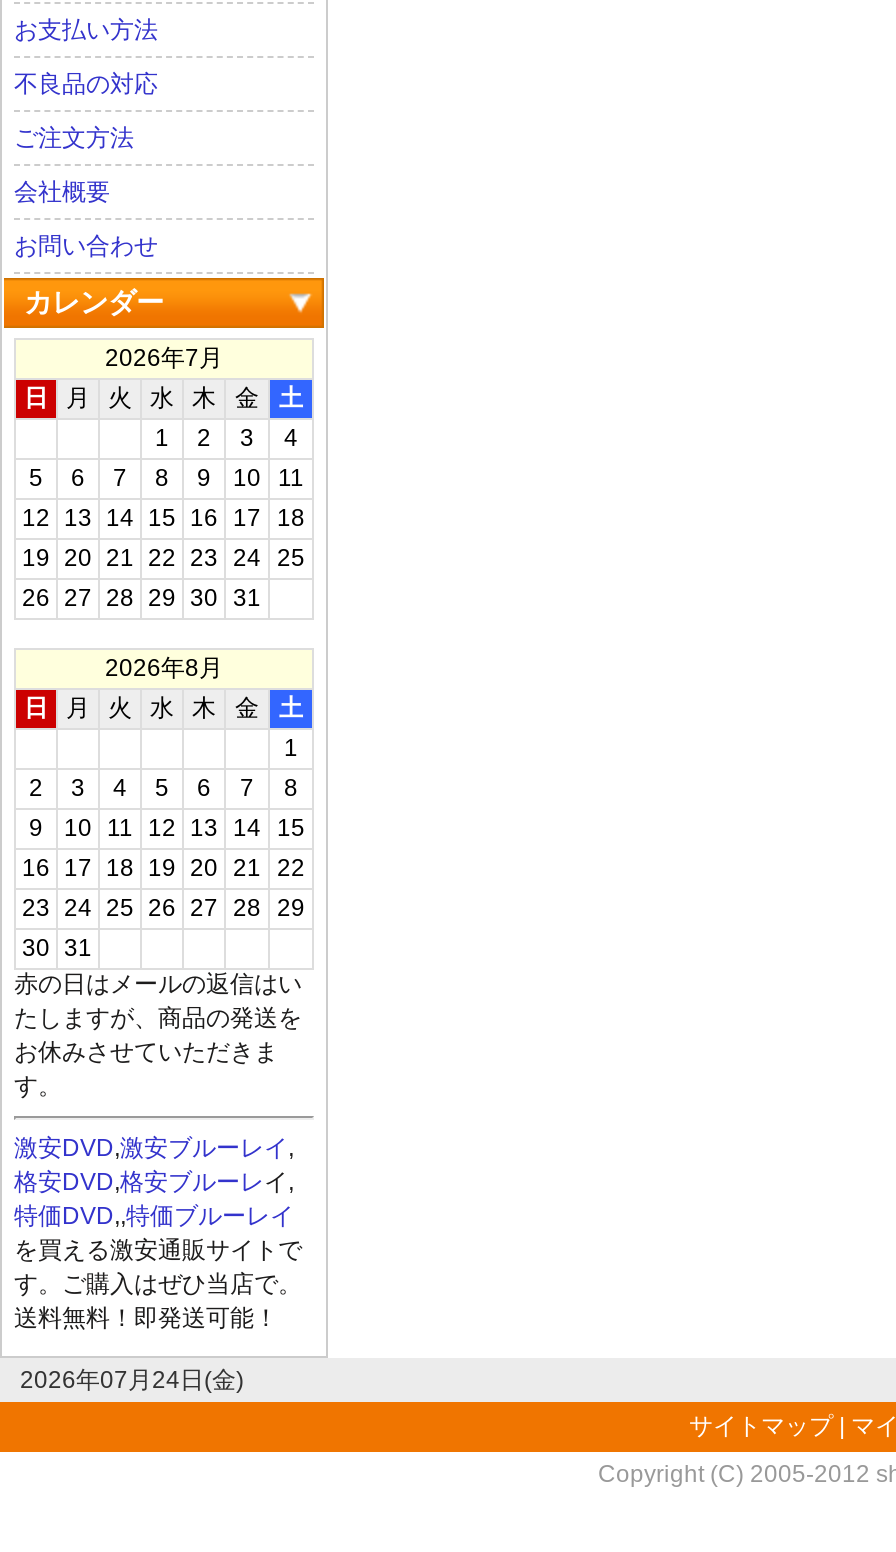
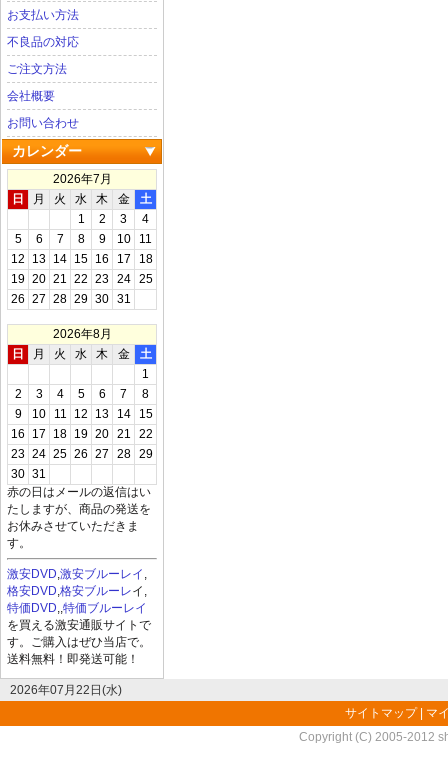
[20,1366,244,1394] 2026年07月24日(金) -> [10,683,122,697] 2026年07月22日(水)

